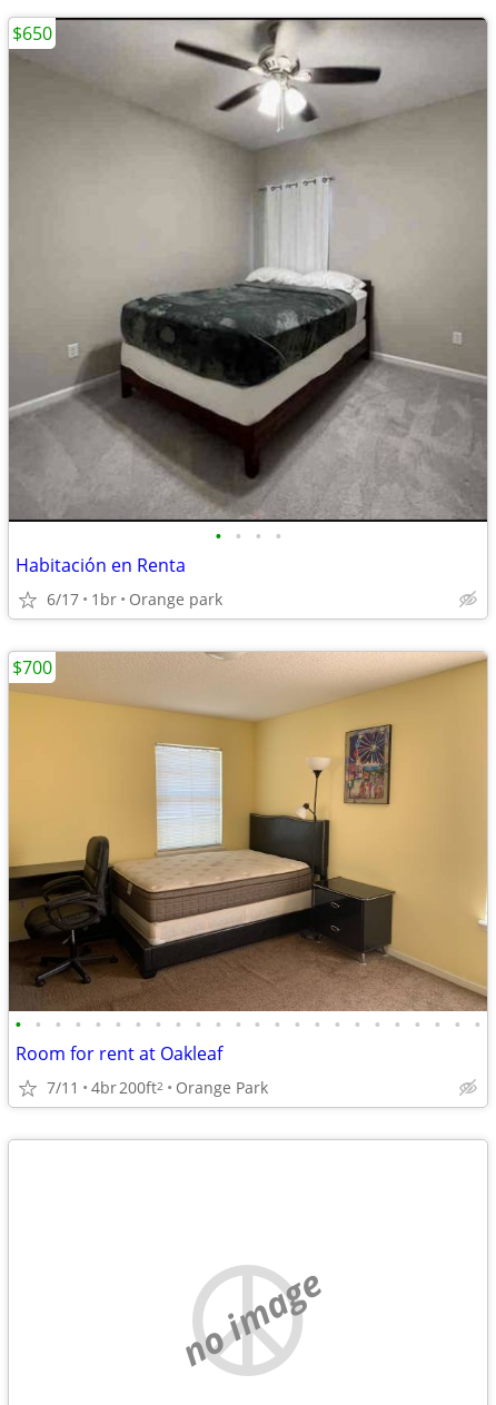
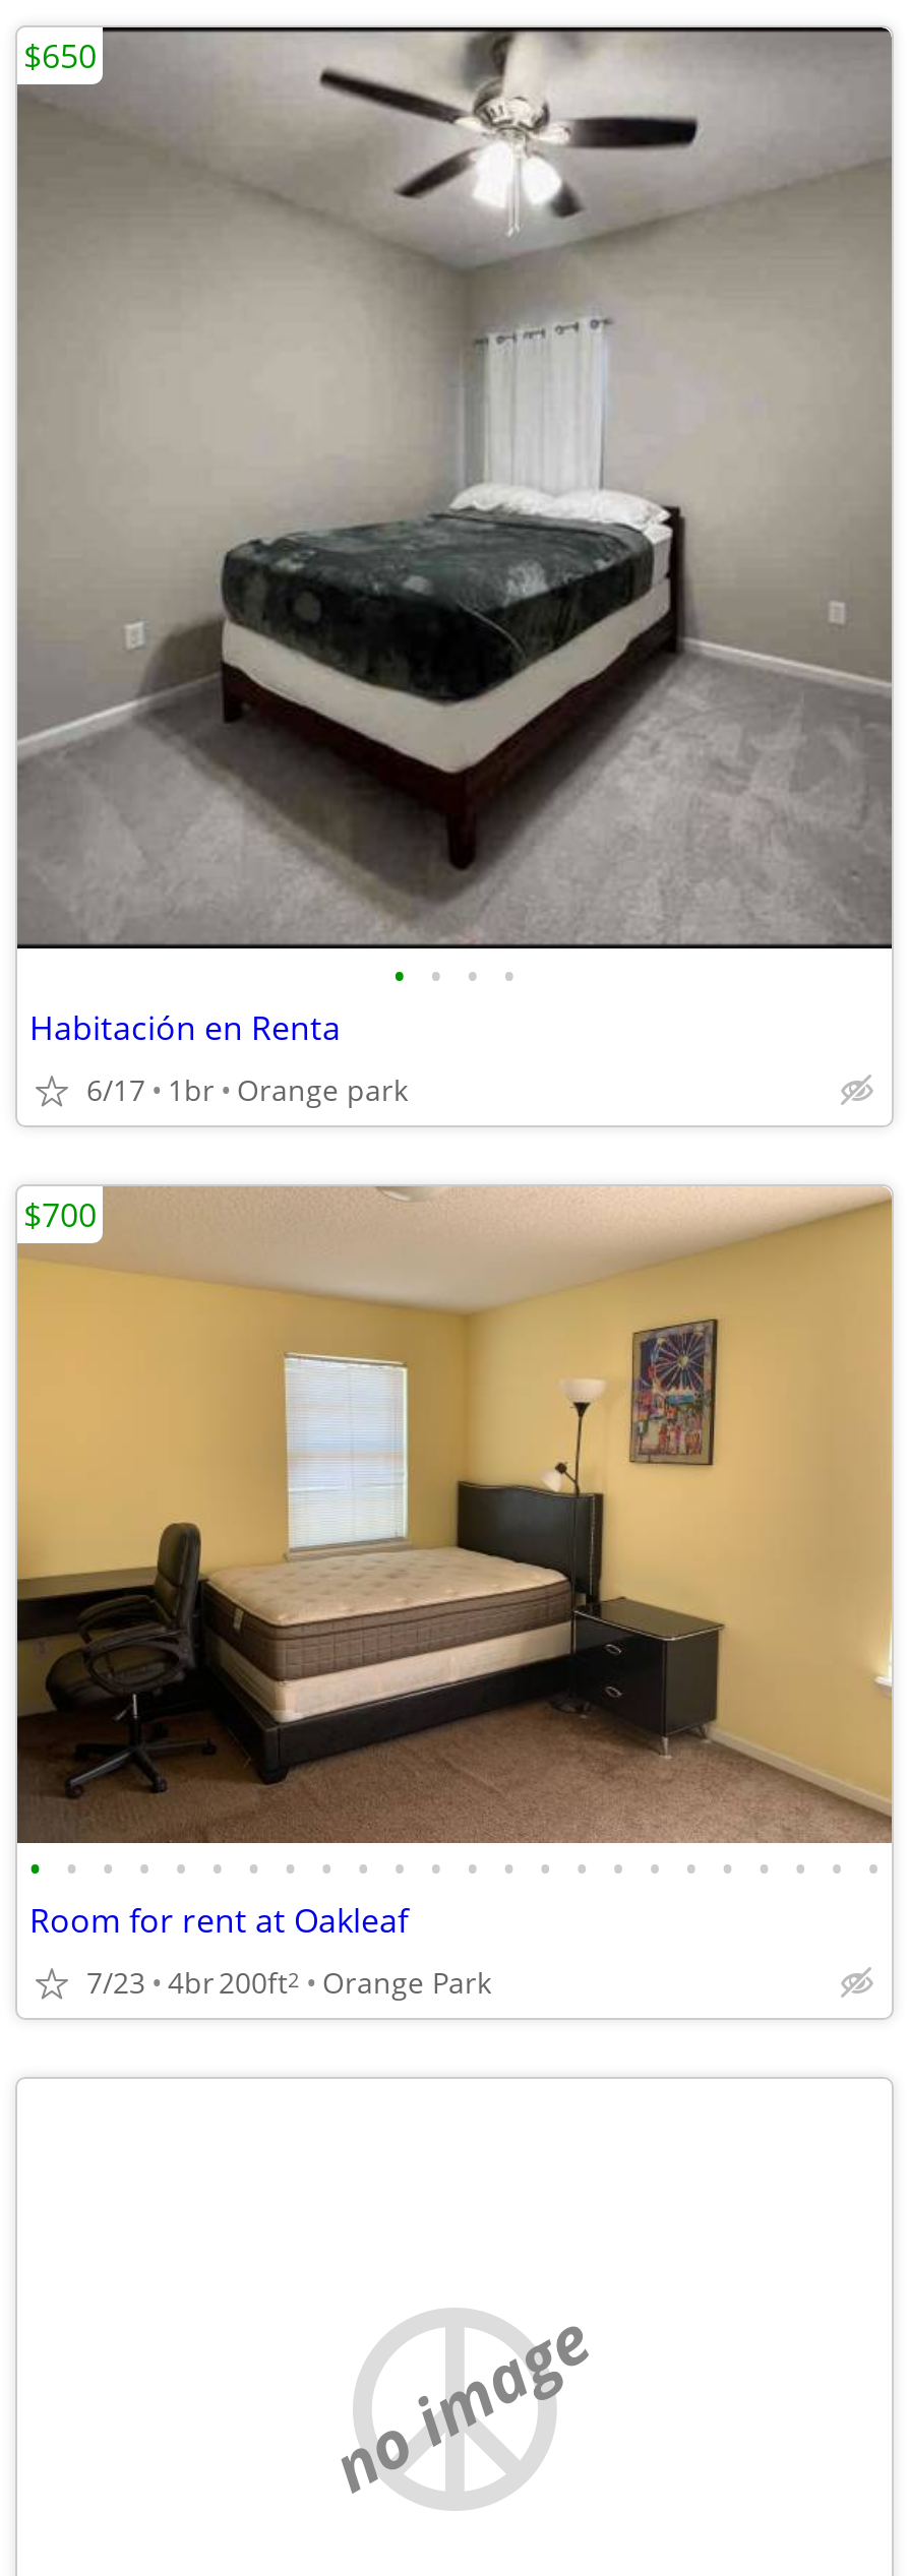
[47,1076,268,1097] 7/11 4br 200ft2 Orange Park -> [86,1962,491,2001] 7/23 4br 200ft2 Orange Park

